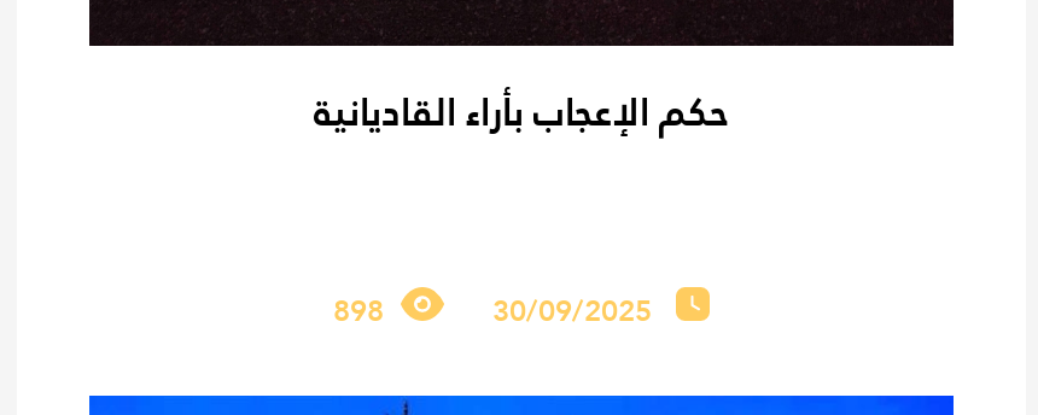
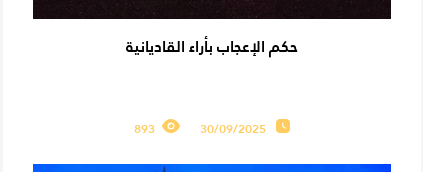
[333,286,384,339] 898 -> [134,118,155,140] 893

